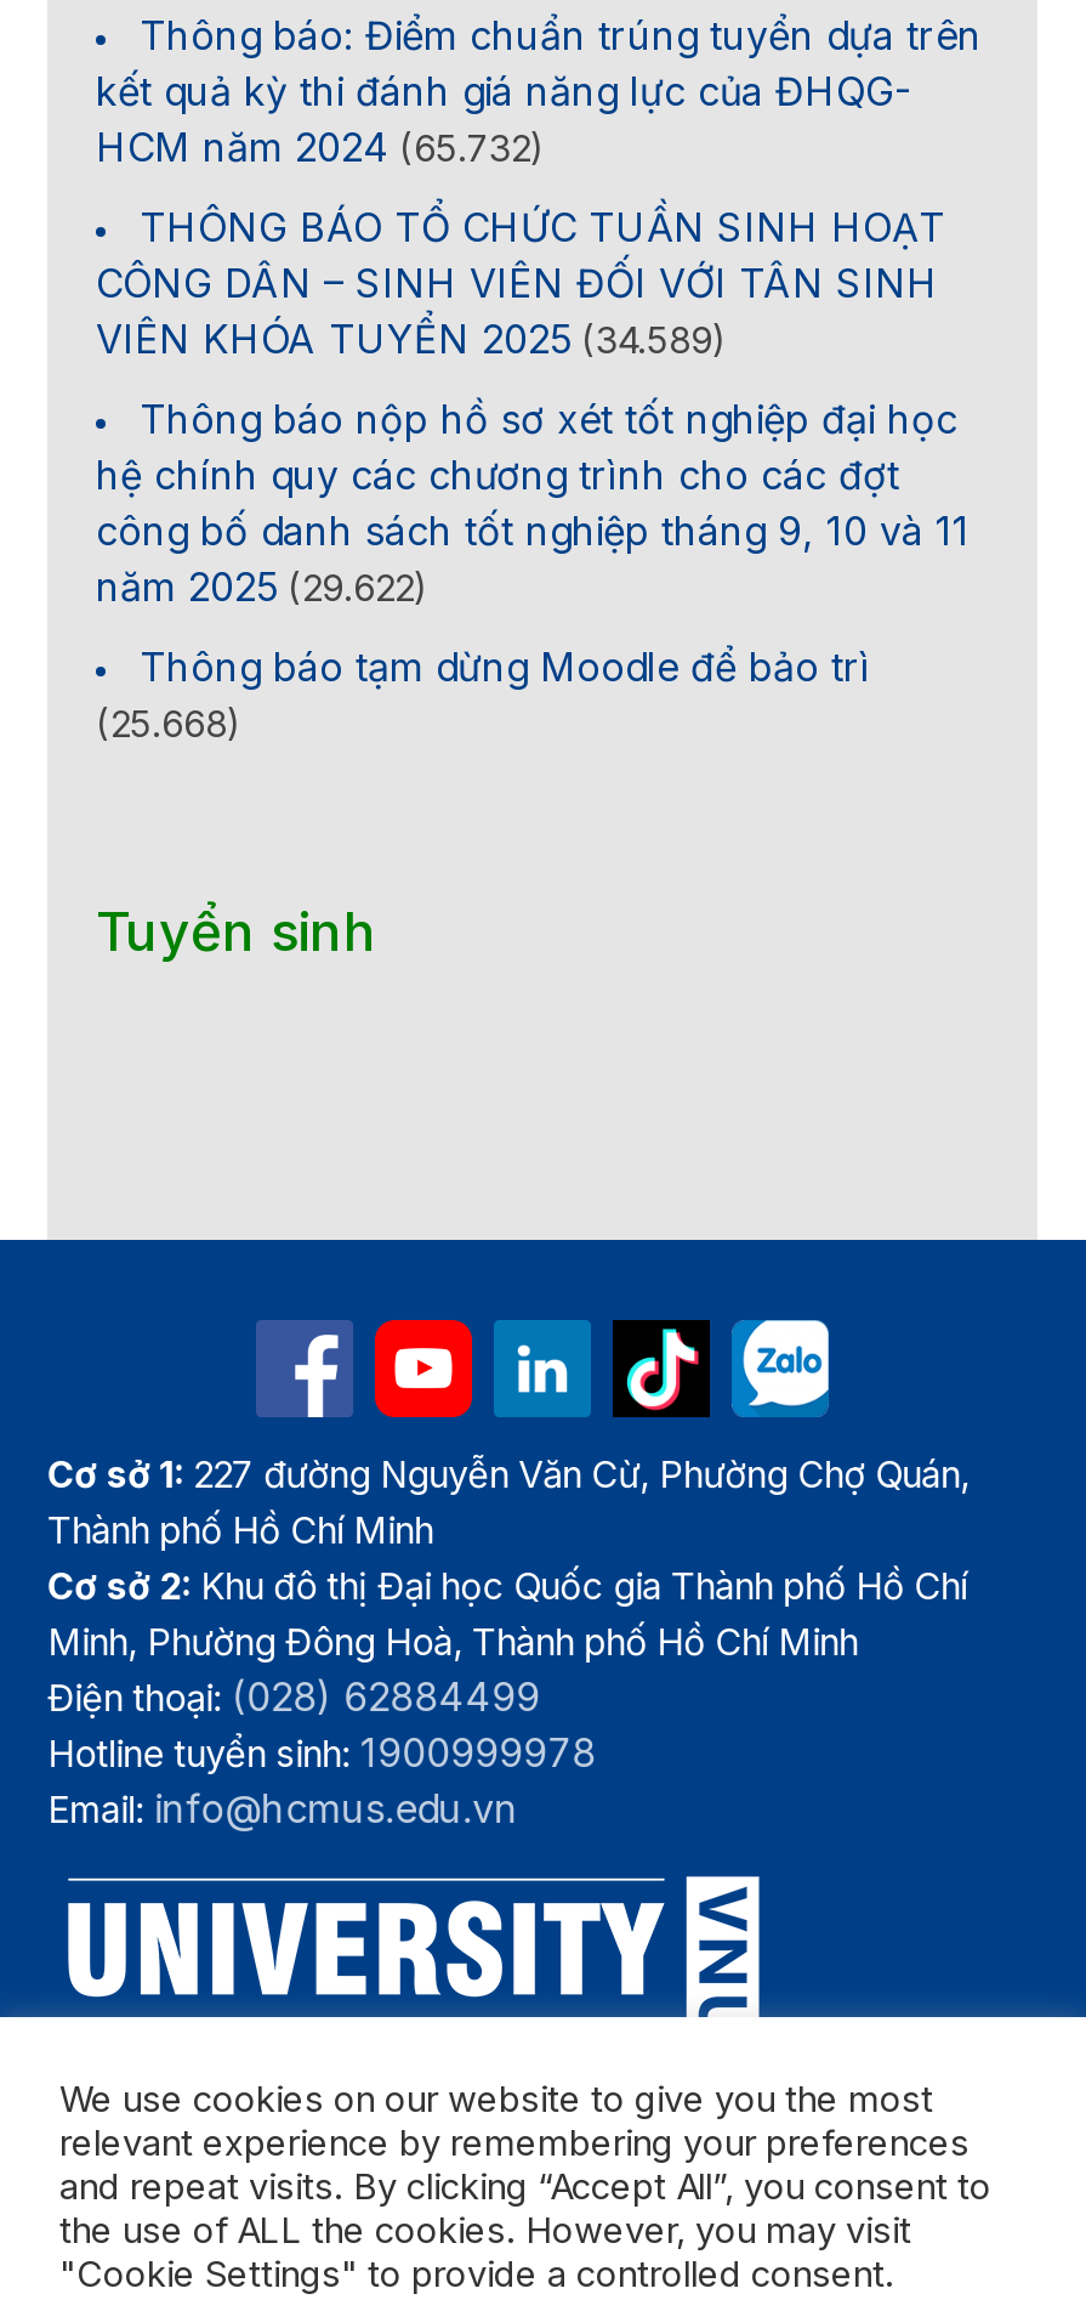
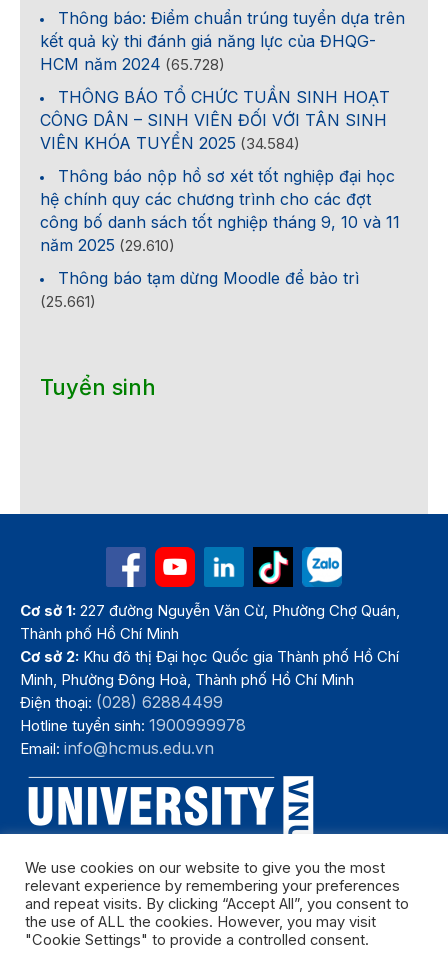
[96,122,545,171] HCM năm 2024 (65.732) -> [40,54,225,74] HCM năm 2024 (65.728)
[96,314,727,363] VIÊN KHÓA TUYỂN 2025 (34.589) -> [40,133,300,153] VIÊN KHÓA TUYỂN 2025 (34.584)
[96,562,428,611] năm 2025 (29.622) -> [40,235,175,255] năm 2025 (29.610)
[96,700,241,747] (25.668) -> [40,292,96,311] (25.661)

